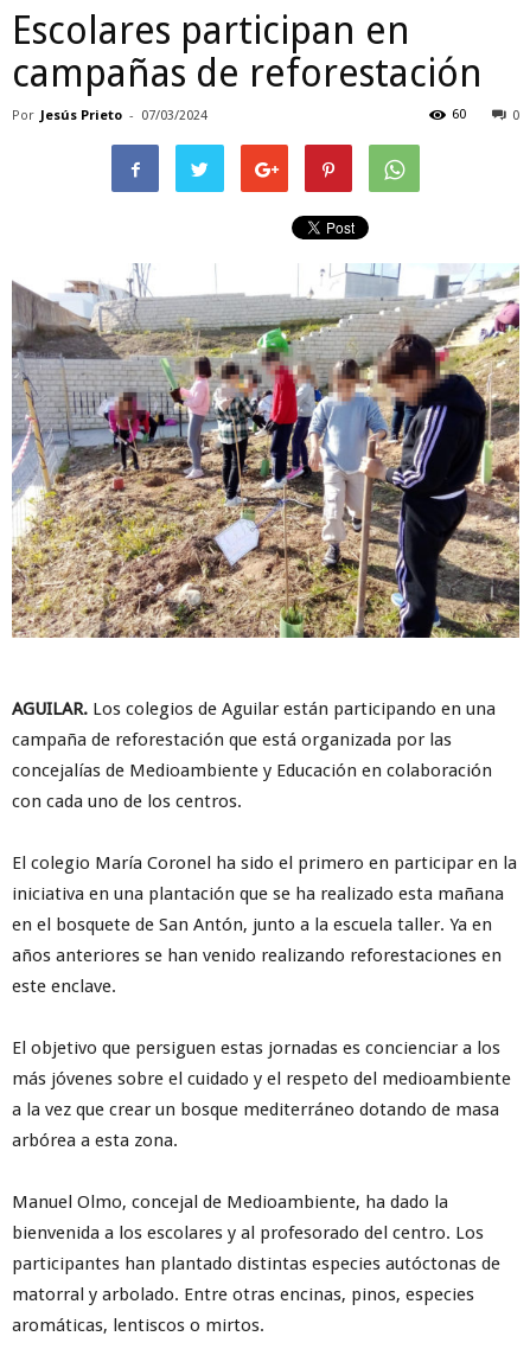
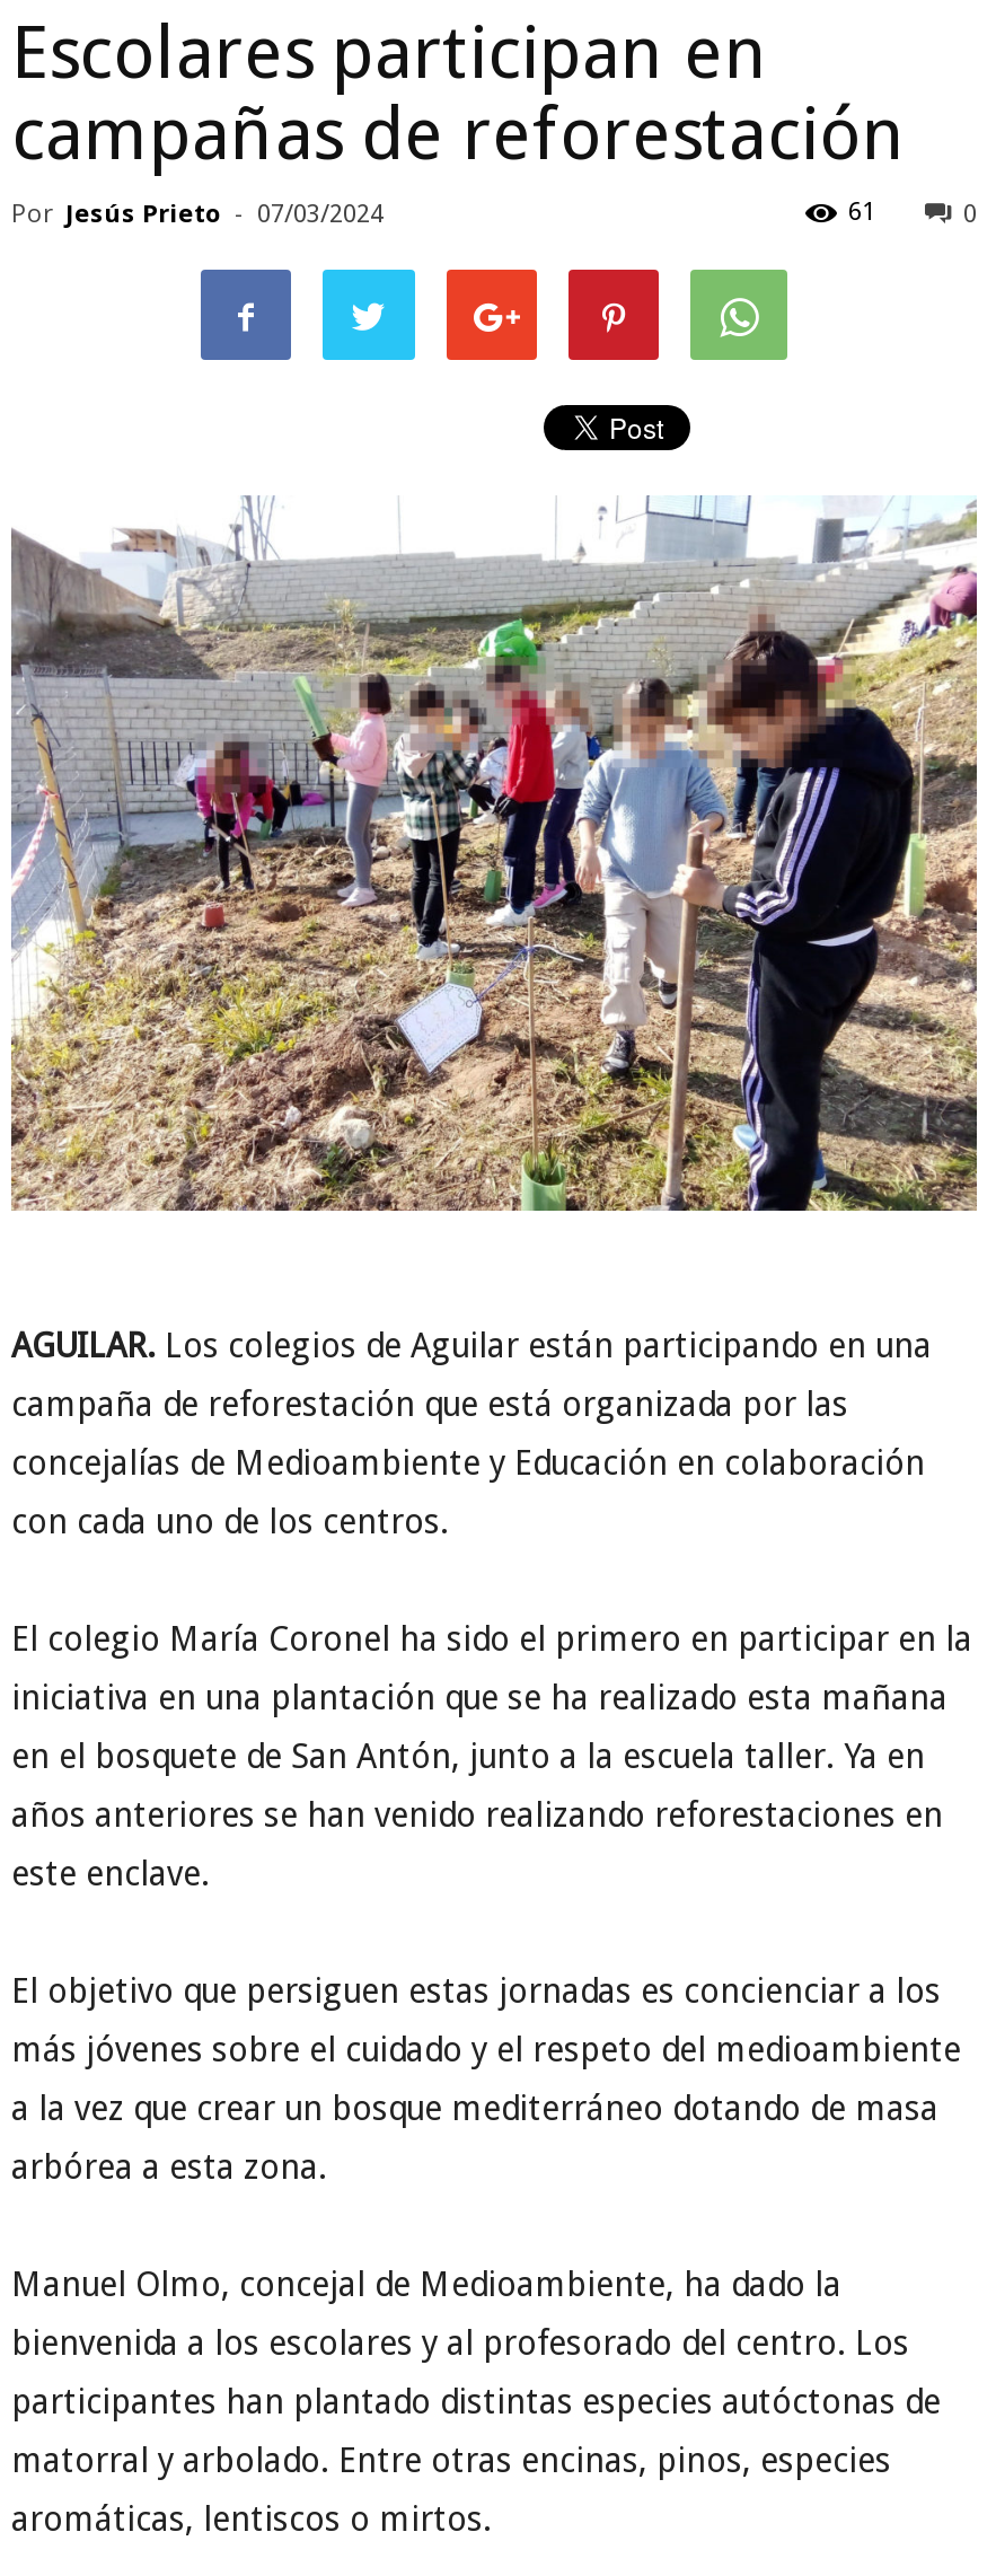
[452,107,466,122] 60 -> [848,197,875,227] 61

